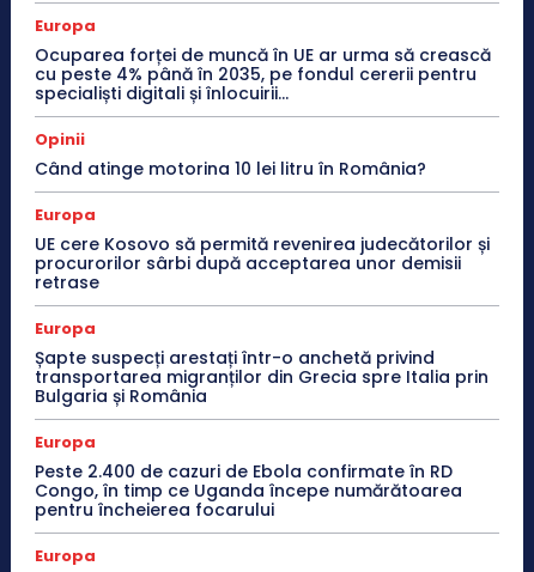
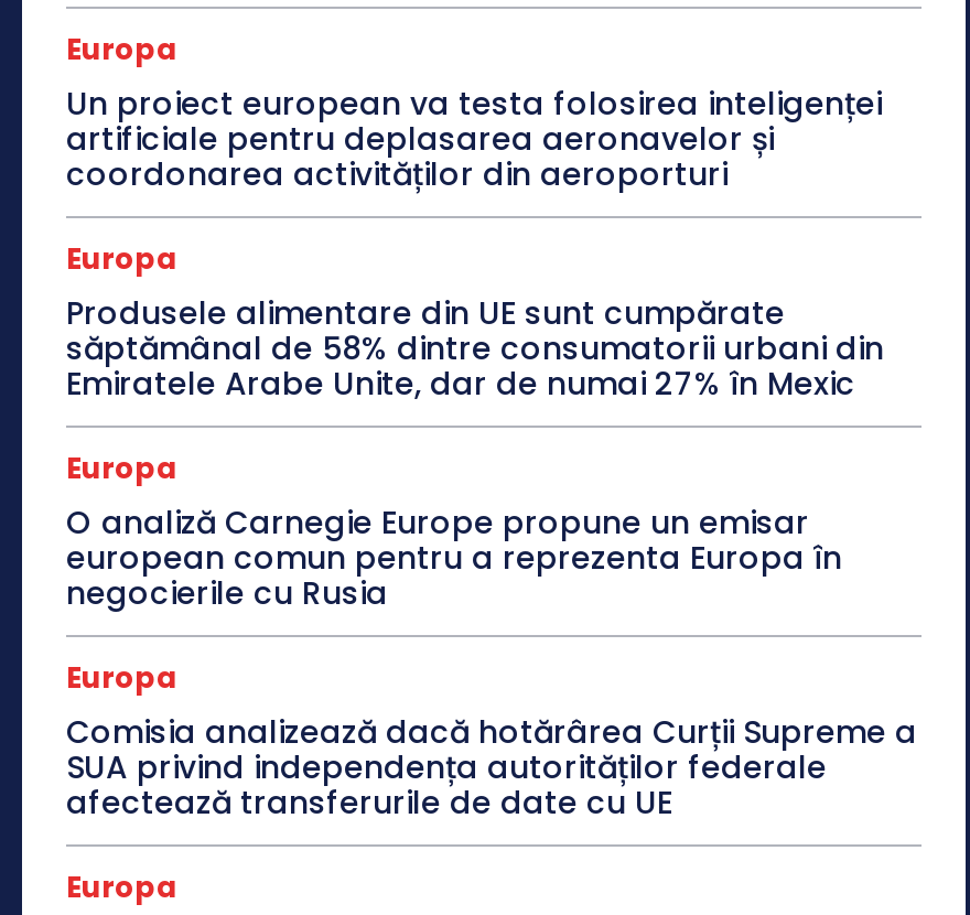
[35,44,491,181] Ocuparea forței de muncă în UE ar urma să crească | cu peste 4% până în 2035, pe fondul cererii pentru | specialiști digitali și înlocuirii... | Opinii | Când atinge motorina 10 lei litru în România? -> [66,80,882,195] Un proiect european va testa folosirea inteligenței | artificiale pentru deplasarea aeronavelor și | coordonarea activităților din aeroporturi
[35,233,490,295] UE cere Kosovo să permită revenirea judecătorilor și | procurorilor sârbi după acceptarea unor demisii | retrase -> [66,290,884,404] Produsele alimentare din UE sunt cumpărate | săptămânal de 58% dintre consumatorii urbani din | Emiratele Arabe Unite, dar de numai 27% în Mexic
[35,346,489,409] Șapte suspecți arestați într-o anchetă privind | transportarea migranților din Grecia spre Italia prin | Bulgaria și România -> [66,499,842,614] O analiză Carnegie Europe propune un emisar | european comun pentru a reprezenta Europa în | negocierile cu Rusia
[35,460,462,522] Peste 2.400 de cazuri de Ebola confirmate în RD | Congo, în timp ce Uganda începe numărătoarea | pentru încheierea focarului -> [66,709,917,823] Comisia analizează dacă hotărârea Curții Supreme a | SUA privind independența autorităților federale | afectează transferurile de date cu UE

